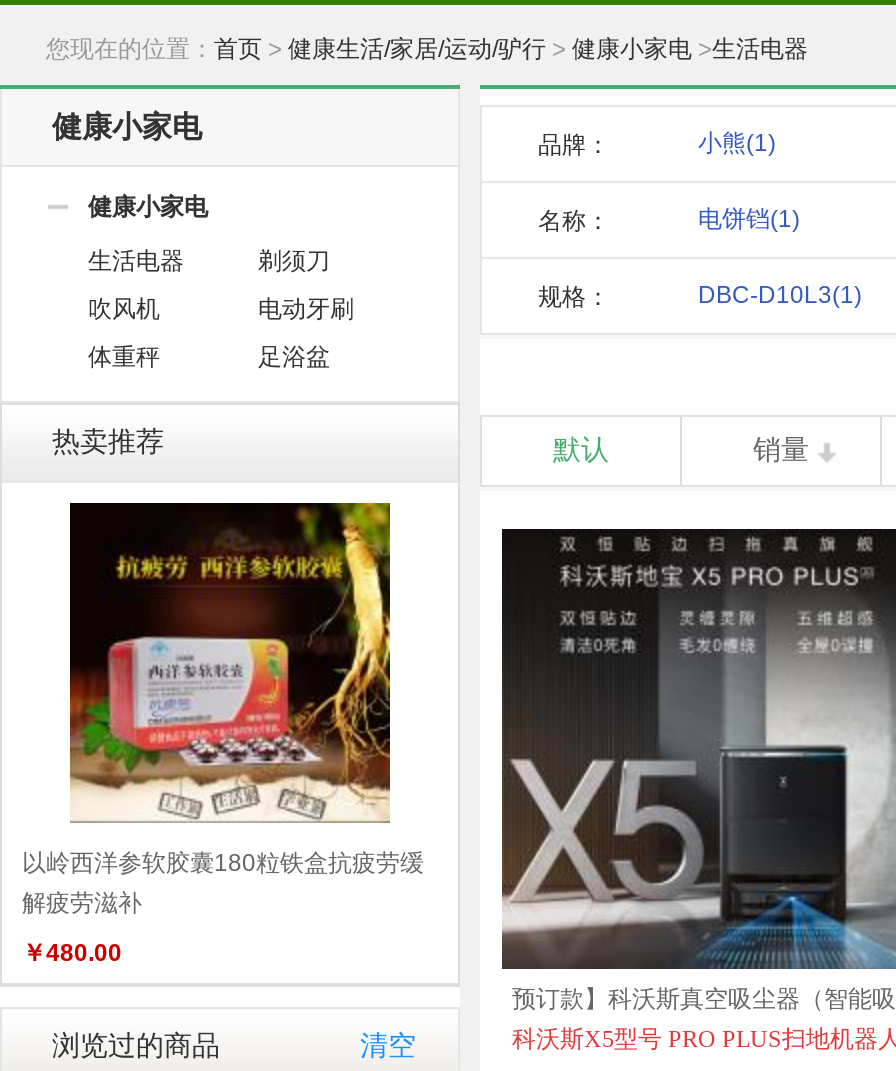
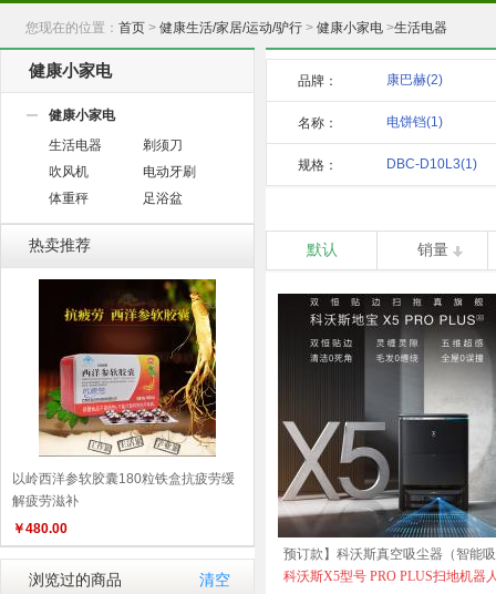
[698,129,776,157] 小熊(1) -> [386,72,443,88] 康巴赫(2)

